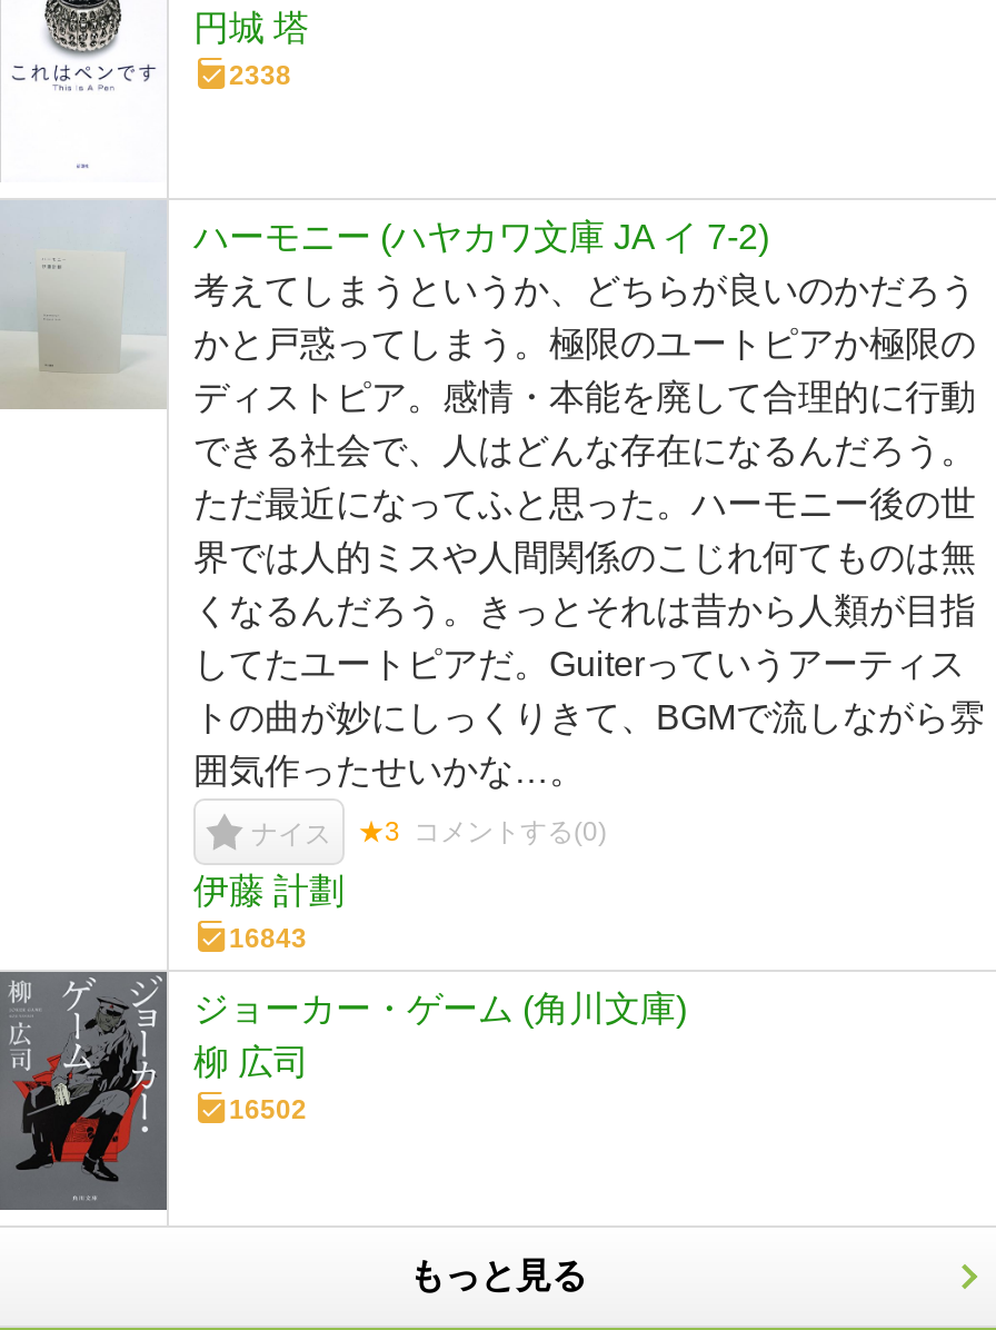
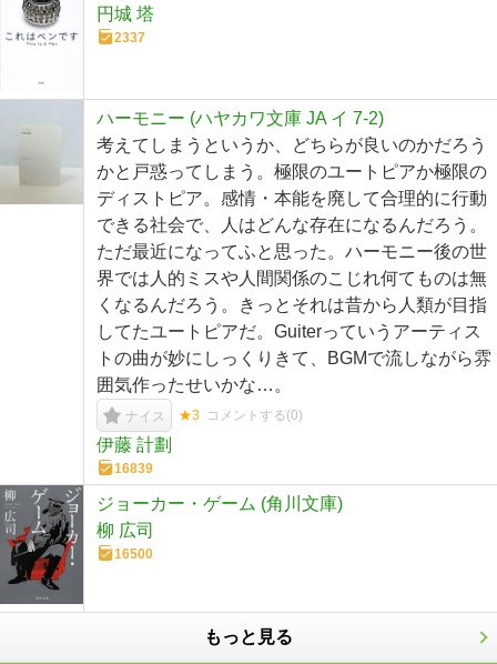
[229,60,291,91] 2338 -> [114,30,145,46] 2337
[229,923,307,954] 16843 -> [114,461,153,476] 16839
[229,1094,307,1125] 16502 -> [114,546,153,562] 16500

